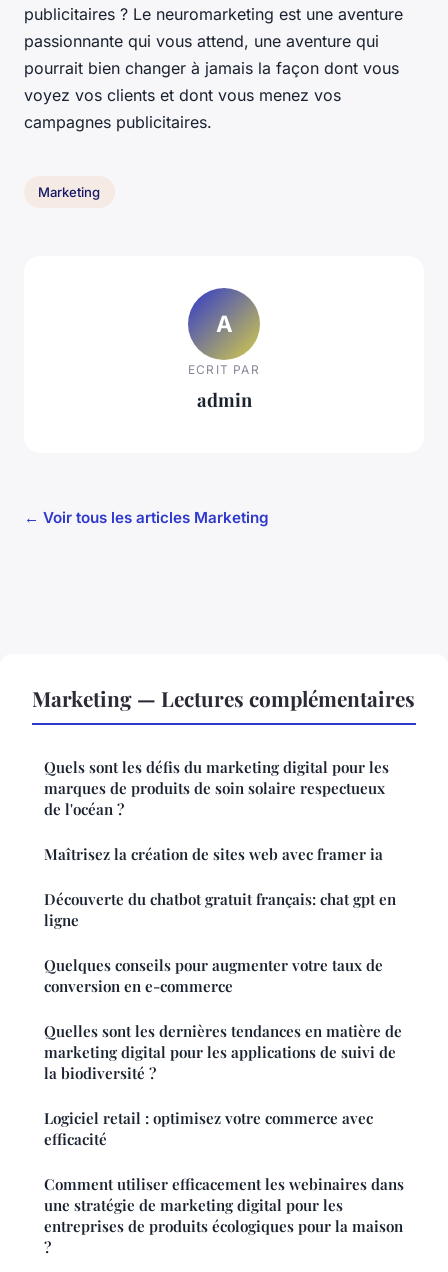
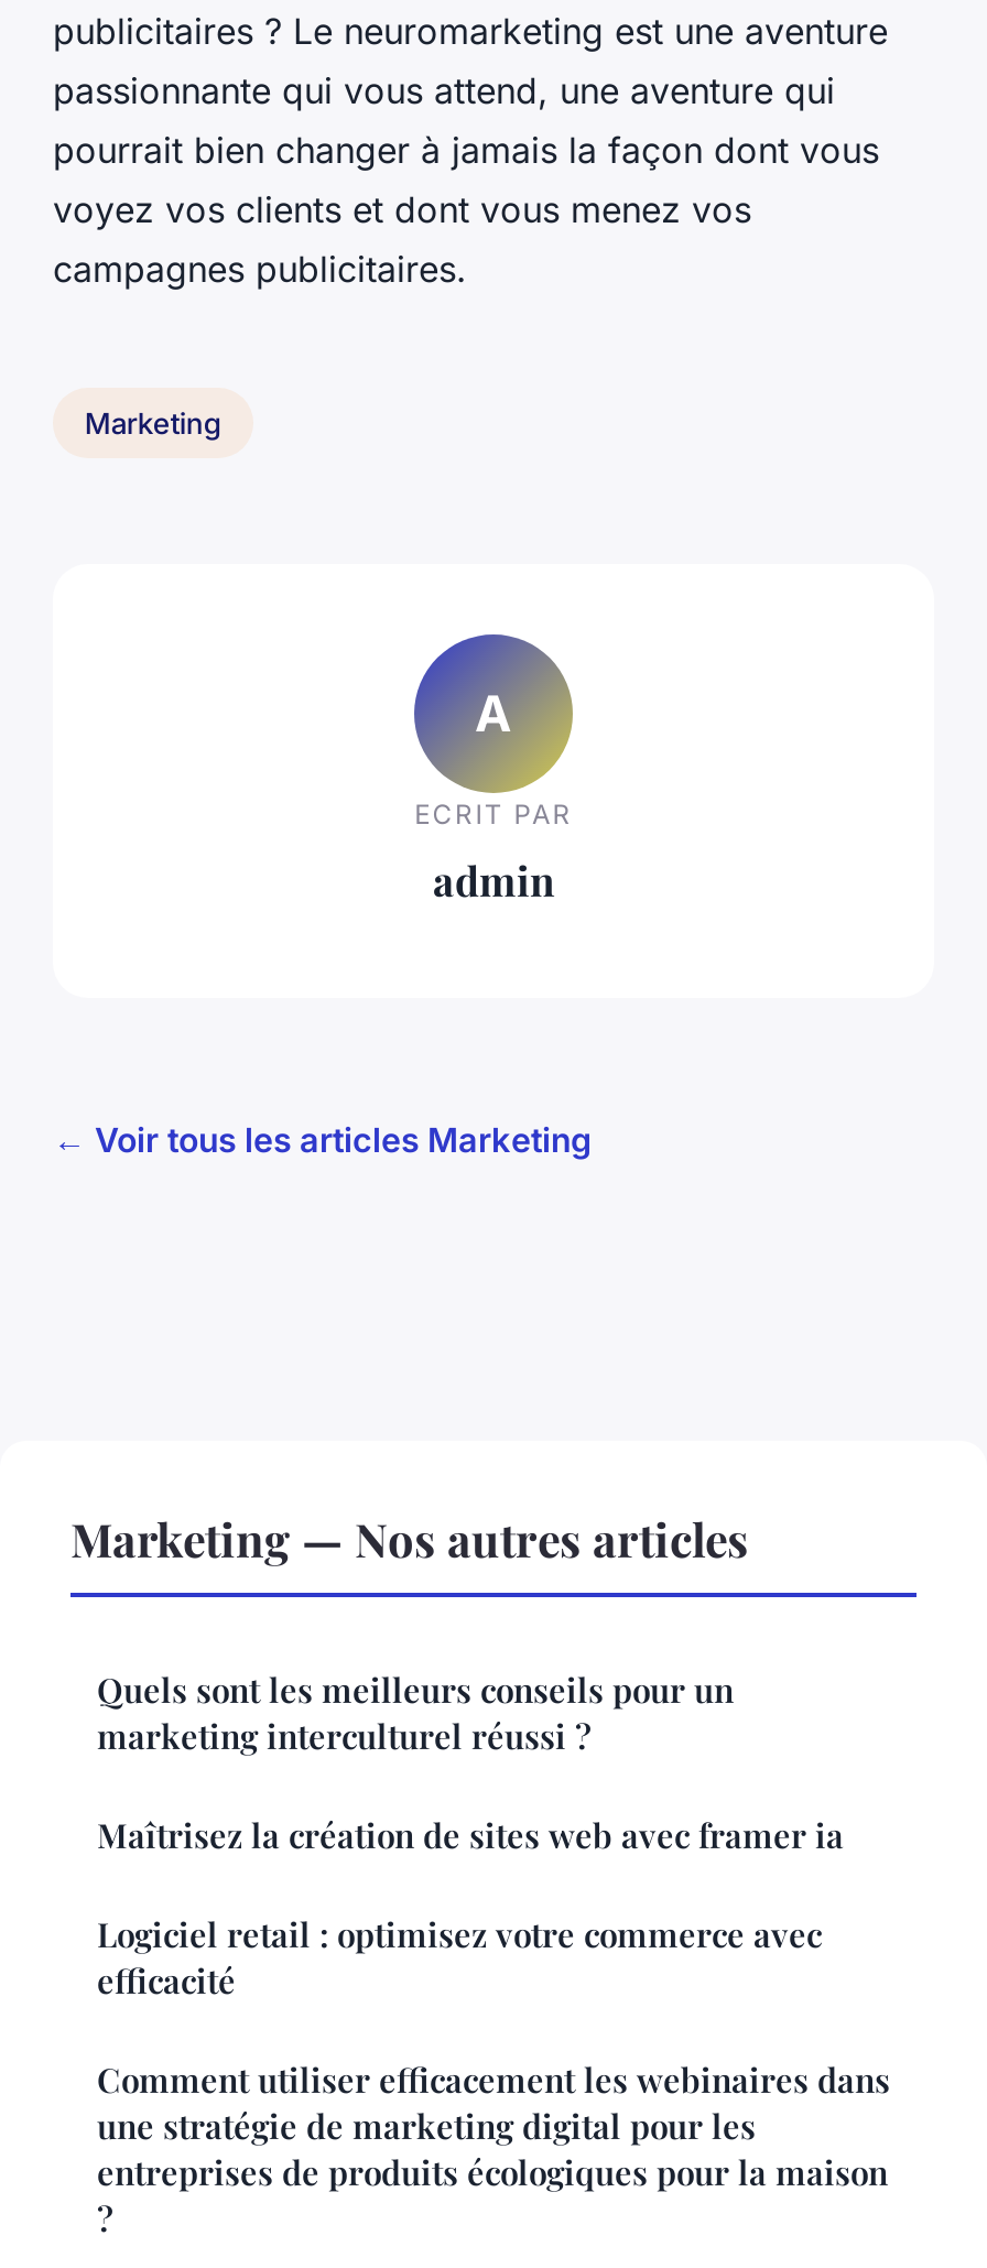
[32,684,415,712] Marketing — Lectures complémentaires -> [70,1507,749,1569] Marketing — Nos autres articles
[44,757,389,819] Quels sont les défis du marketing digital pour les | marques de produits de soin solaire respectueux | de l'océan ? -> [97,1668,734,1758] Quels sont les meilleurs conseils pour un | marketing interculturel réussi ?
[44,889,402,1083] Découverte du chatbot gratuit français: chat gpt en | ligne | Quelques conseils pour augmenter votre taux de | conversion en e-commerce | Quelles sont les dernières tendances en matière de | marketing digital pour les applications de suivi de | la biodiversité ? -> none

